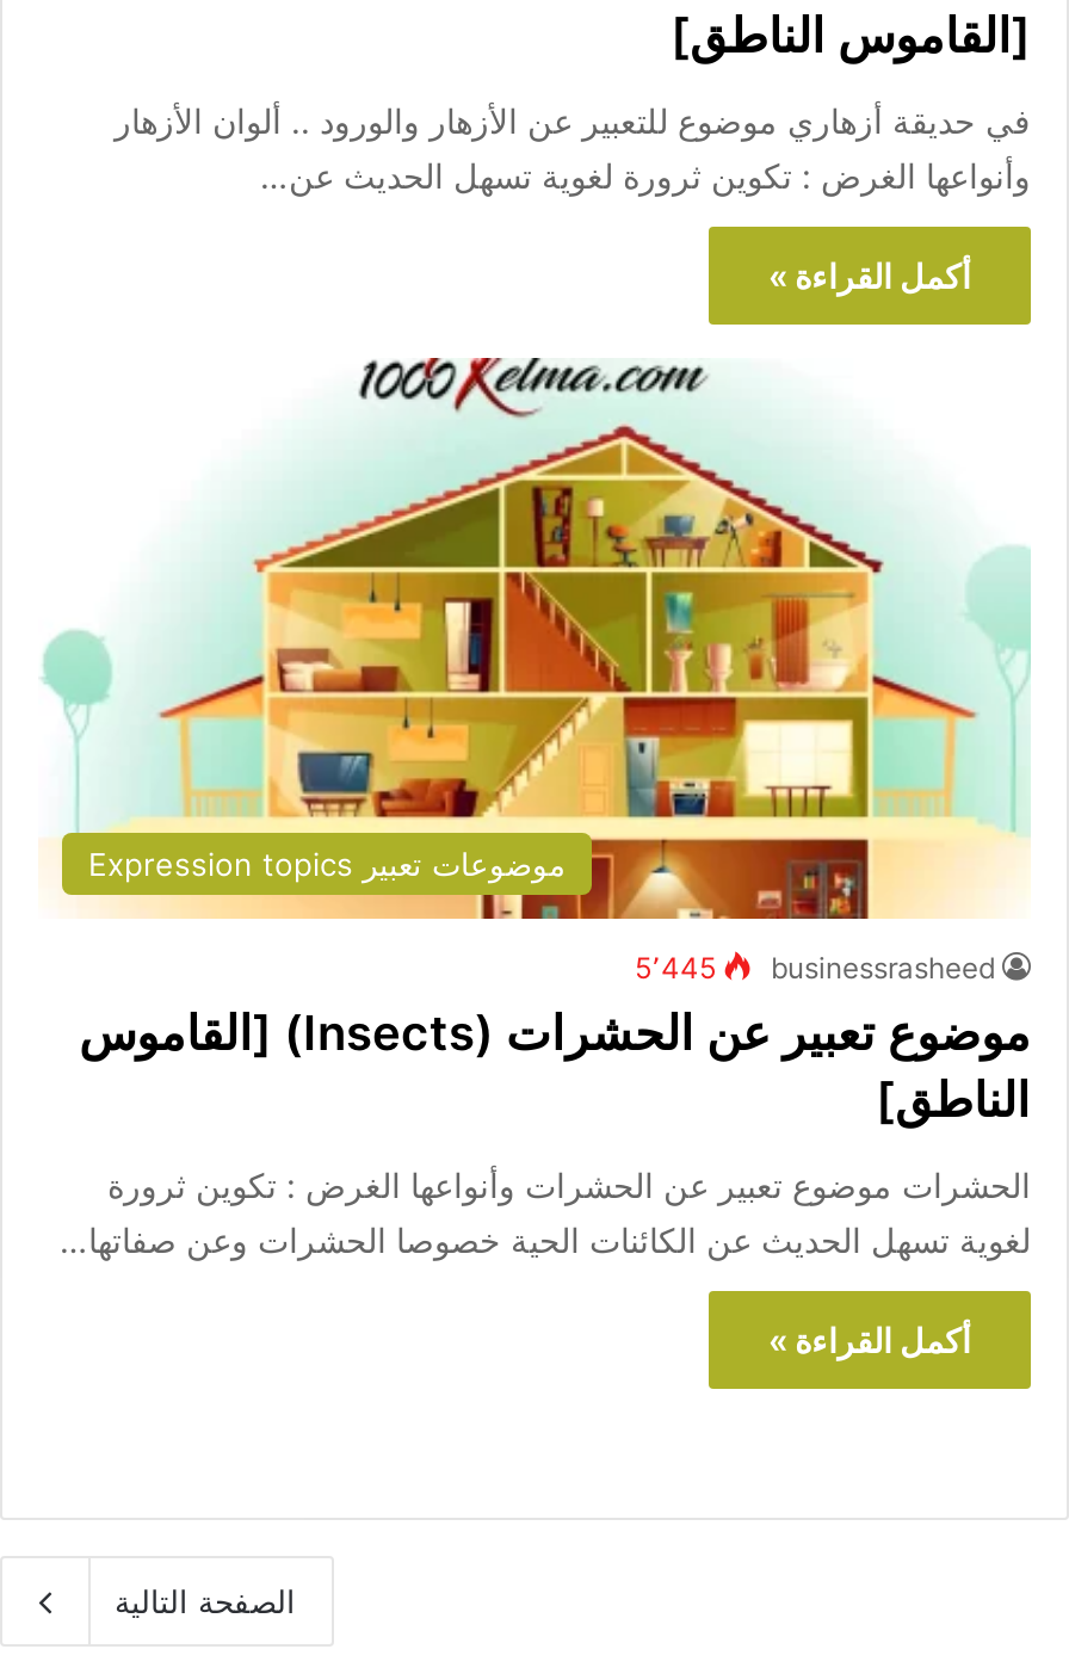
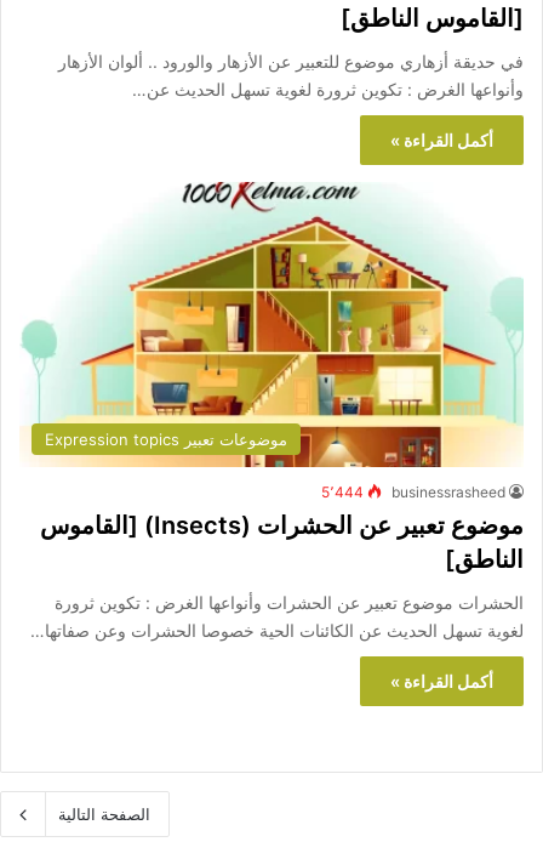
[635,949,995,985] 5٬445 businessrasheed -> [321,483,505,501] 5٬444 businessrasheed

